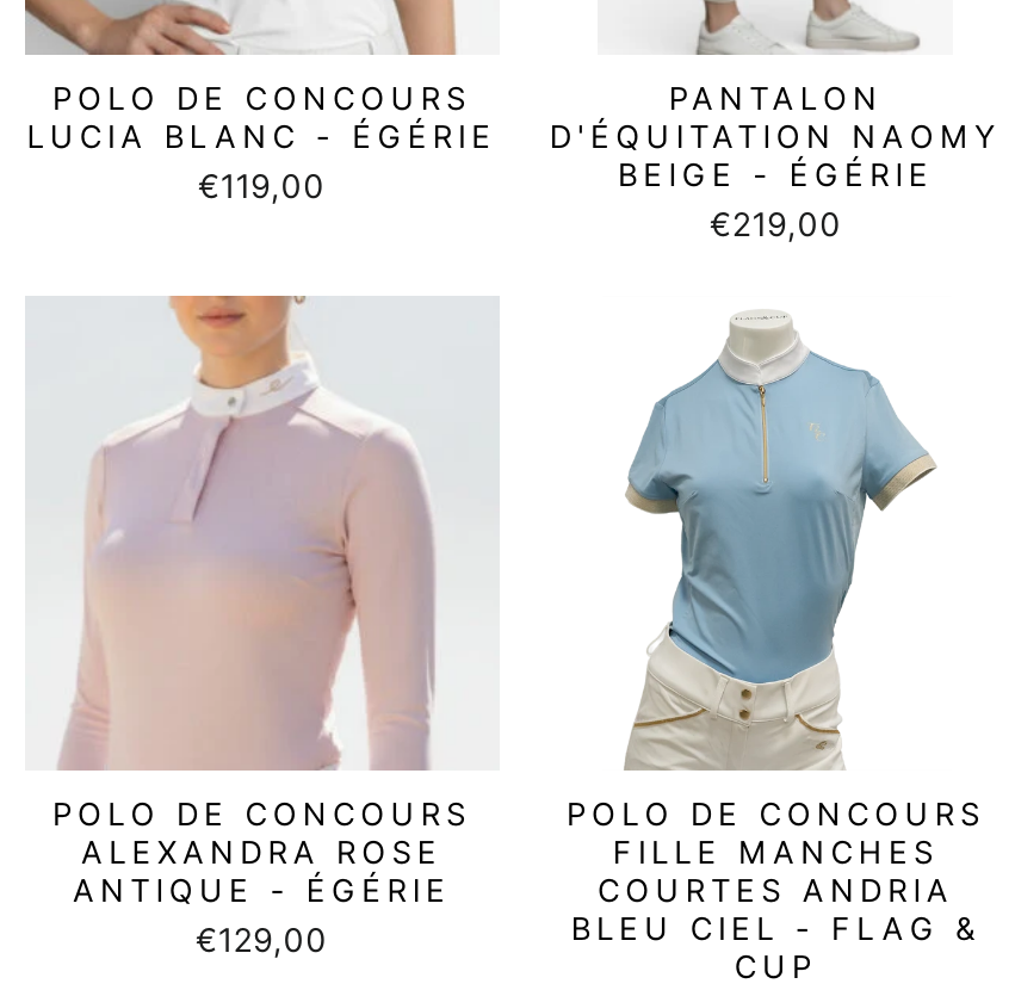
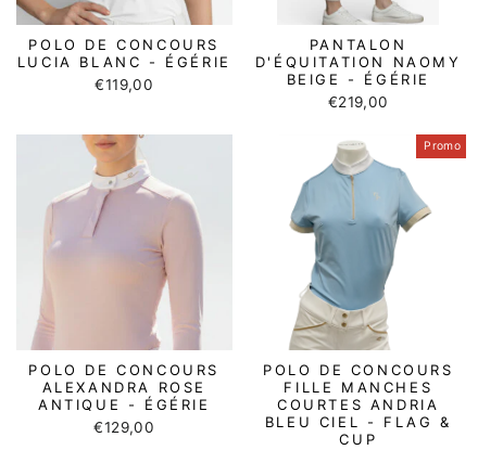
none -> [424,139,461,153] Promo

